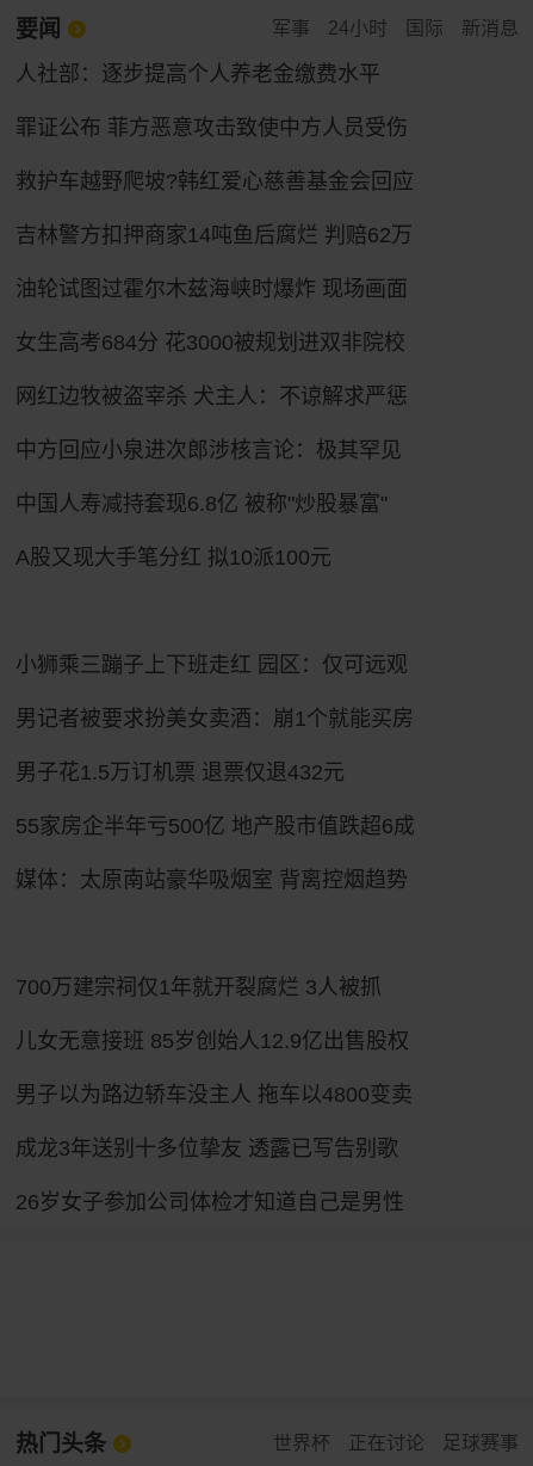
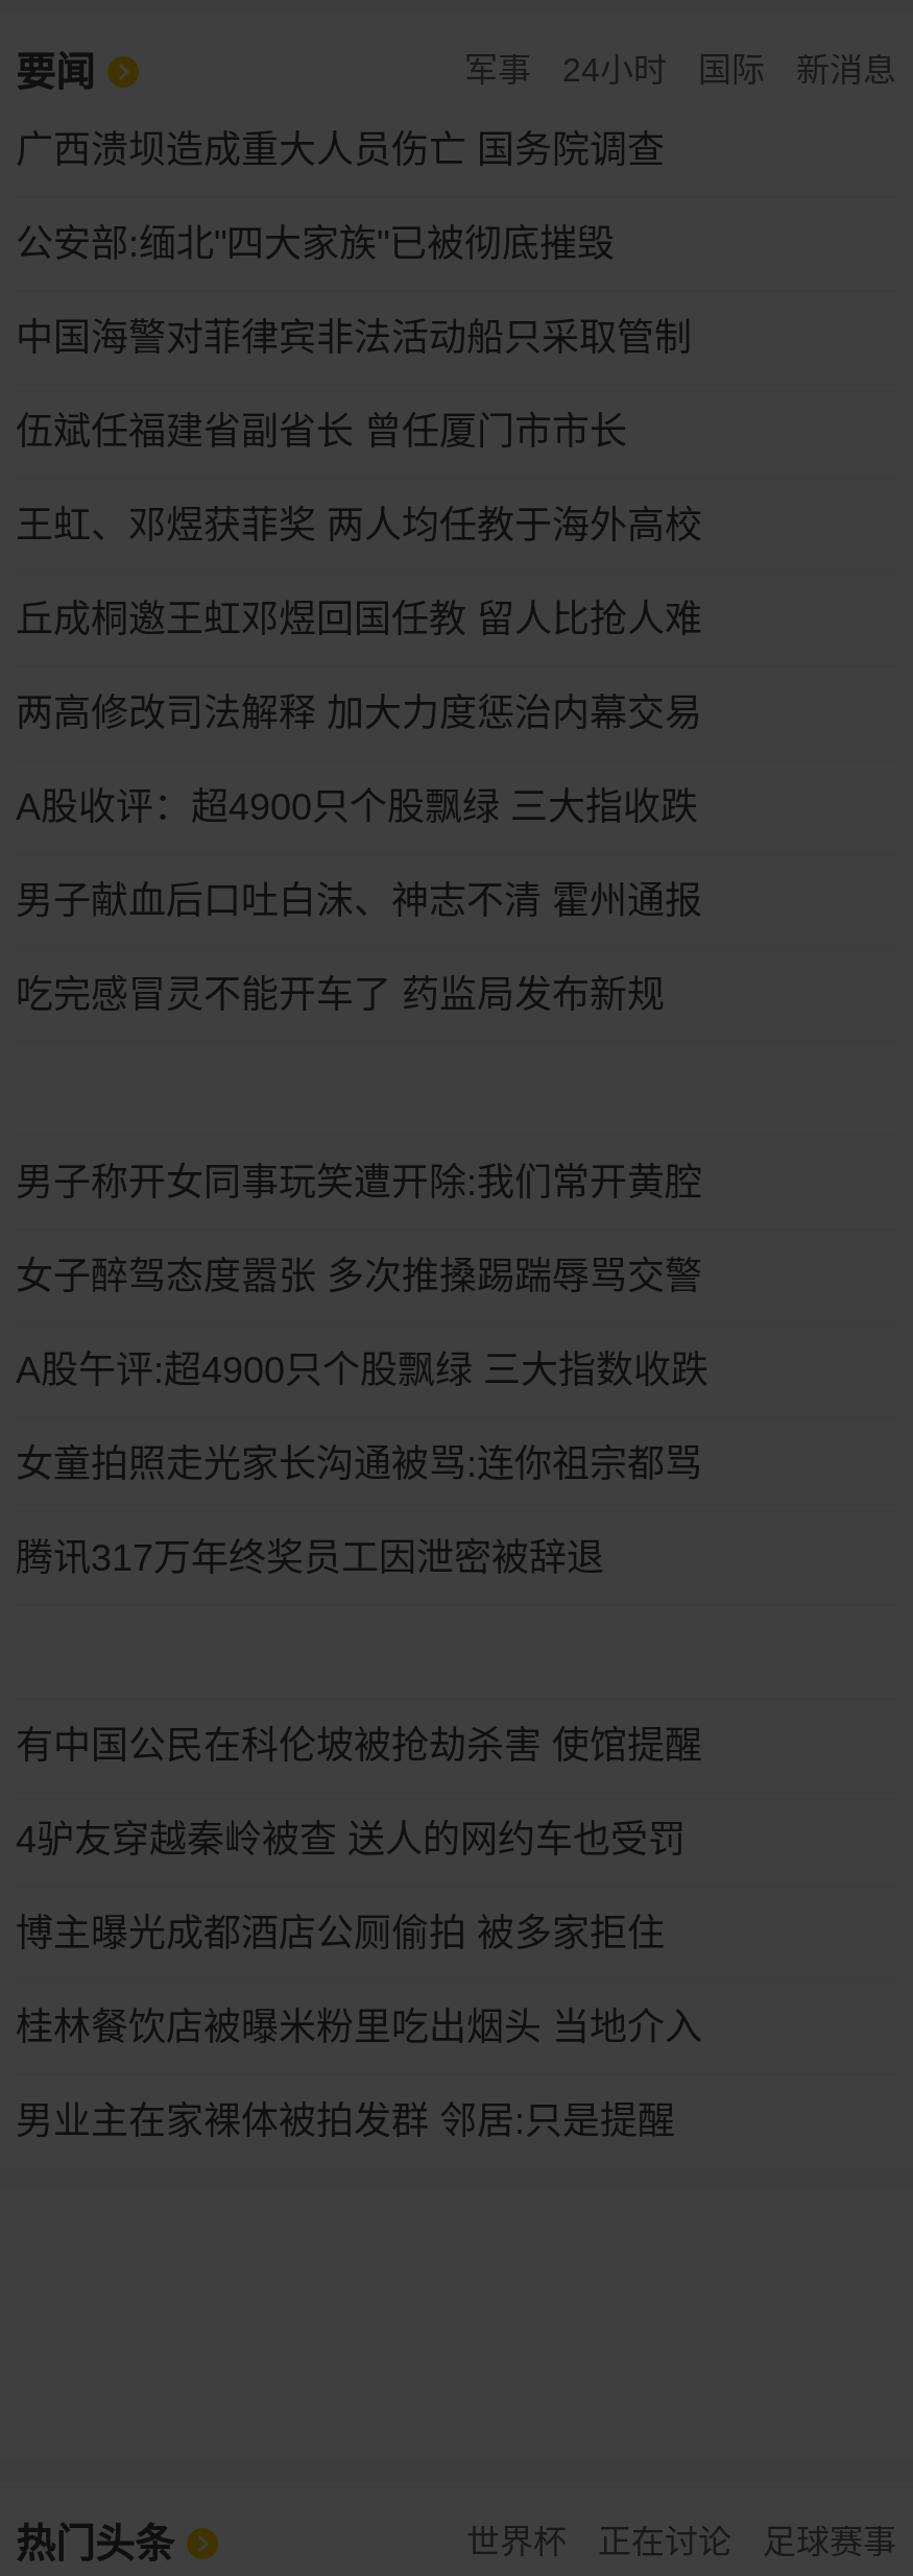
[16,62,380,86] 人社部：逐步提高个人养老金缴费水平 -> [16,129,665,171] 广西溃坝造成重大人员伤亡 国务院调查
[16,116,408,140] 罪证公布 菲方恶意攻击致使中方人员受伤 -> [16,223,615,265] 公安部:缅北"四大家族"已被彻底摧毁
[16,170,414,193] 救护车越野爬坡?韩红爱心慈善基金会回应 -> [16,317,692,359] 中国海警对菲律宾非法活动船只采取管制
[16,223,413,247] 吉林警方扣押商家14吨鱼后腐烂 判赔62万 -> [16,411,627,453] 伍斌任福建省副省长 曾任厦门市市长
[16,277,408,301] 油轮试图过霍尔木兹海峡时爆炸 现场画面 -> [16,505,702,546] 王虹、邓煜获菲奖 两人均任教于海外高校
[16,331,405,355] 女生高考684分 花3000被规划进双非院校 -> [16,599,702,640] 丘成桐邀王虹邓煜回国任教 留人比抢人难
[16,384,408,408] 网红边牧被盗宰杀 犬主人：不谅解求严惩 -> [16,692,702,734] 两高修改司法解释 加大力度惩治内幕交易
[16,438,402,462] 中方回应小泉进次郎涉核言论：极其罕见 -> [16,786,698,828] A股收评：超4900只个股飘绿 三大指收跌
[16,492,388,516] 中国人寿减持套现6.8亿 被称"炒股暴富" -> [16,880,702,922] 男子献血后口吐白沫、神志不清 霍州通报
[16,546,331,569] A股又现大手笔分红 拟10派100元 -> [16,974,665,1016] 吃完感冒灵不能开车了 药监局发布新规
[16,653,408,677] 小狮乘三蹦子上下班走红 园区：仅可远观 -> [16,1162,702,1204] 男子称开女同事玩笑遭开除:我们常开黄腔
[16,707,414,731] 男记者被要求扮美女卖酒：崩1个就能买房 -> [16,1256,702,1297] 女子醉驾态度嚣张 多次推搡踢踹辱骂交警
[16,760,345,784] 男子花1.5万订机票 退票仅退432元 -> [16,1350,708,1391] A股午评:超4900只个股飘绿 三大指数收跌
[16,814,415,838] 55家房企半年亏500亿 地产股市值跌超6成 -> [16,1443,702,1485] 女童拍照走光家长沟通被骂:连你祖宗都骂
[16,868,408,892] 媒体：太原南站豪华吸烟室 背离控烟趋势 -> [16,1537,604,1579] 腾讯317万年终奖员工因泄密被辞退
[16,975,382,999] 700万建宗祠仅1年就开裂腐烂 3人被抓 -> [16,1725,702,1767] 有中国公民在科伦坡被抢劫杀害 使馆提醒
[16,1029,409,1053] 儿女无意接班 85岁创始人12.9亿出售股权 -> [16,1819,686,1861] 4驴友穿越秦岭被查 送人的网约车也受罚
[16,1083,413,1107] 男子以为路边轿车没主人 拖车以4800变卖 -> [16,1913,665,1954] 博主曝光成都酒店公厕偷拍 被多家拒住
[16,1137,398,1160] 成龙3年送别十多位挚友 透露已写告别歌 -> [16,2007,702,2048] 桂林餐饮店被曝米粉里吃出烟头 当地介入
[16,1190,404,1214] 26岁女子参加公司体检才知道自己是男性 -> [16,2100,675,2142] 男业主在家裸体被拍发群 邻居:只是提醒

